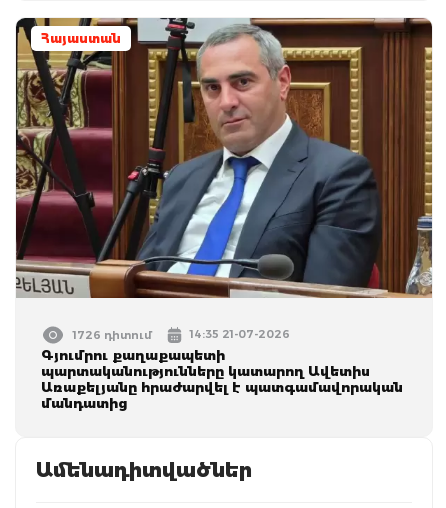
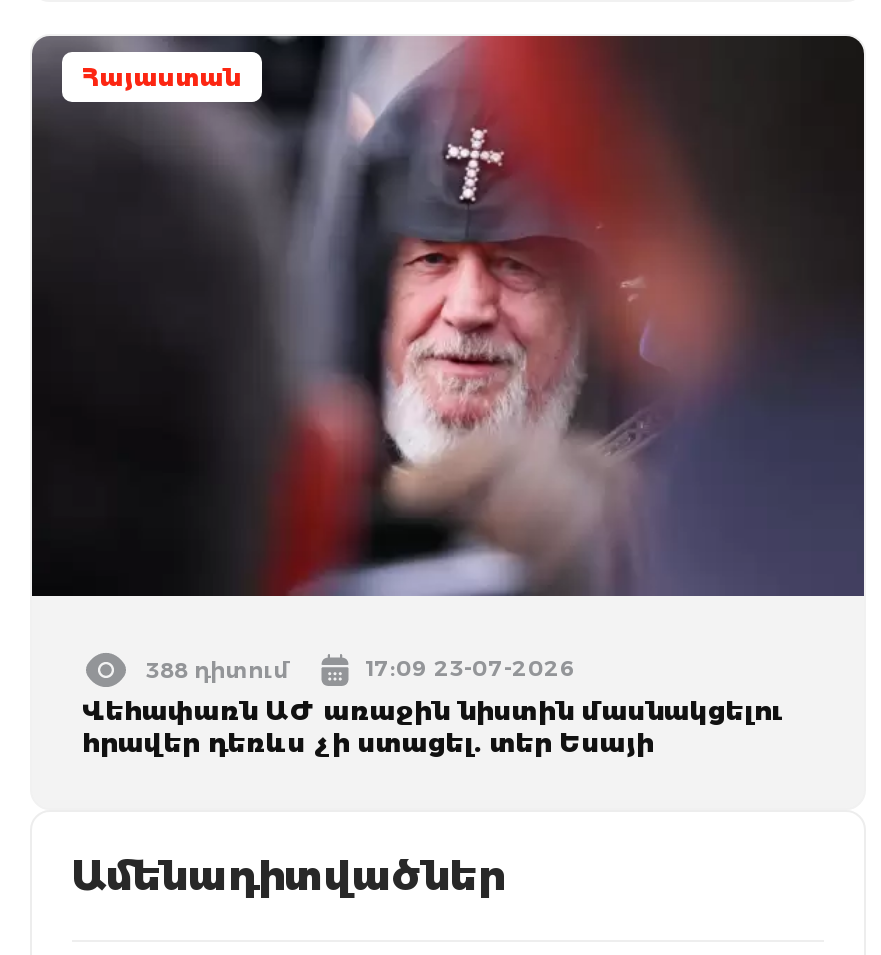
[15,17,433,411] [image] | 1726 դիտում | 14:35 21-07-2026 | Գյումրու քաղաքապետի | պարտականությունները կատարող Ավետիս | Առաքելյանը հրաժարվել է պատգամավորական | մանդատից -> [32,34,866,757] [image] | 388 դիտում | 17:09 23-07-2026 | Վեհափառն ԱԺ առաջին նիստին մասնակցելու | հրավեր դեռևս չի ստացել. տեր Եսայի

